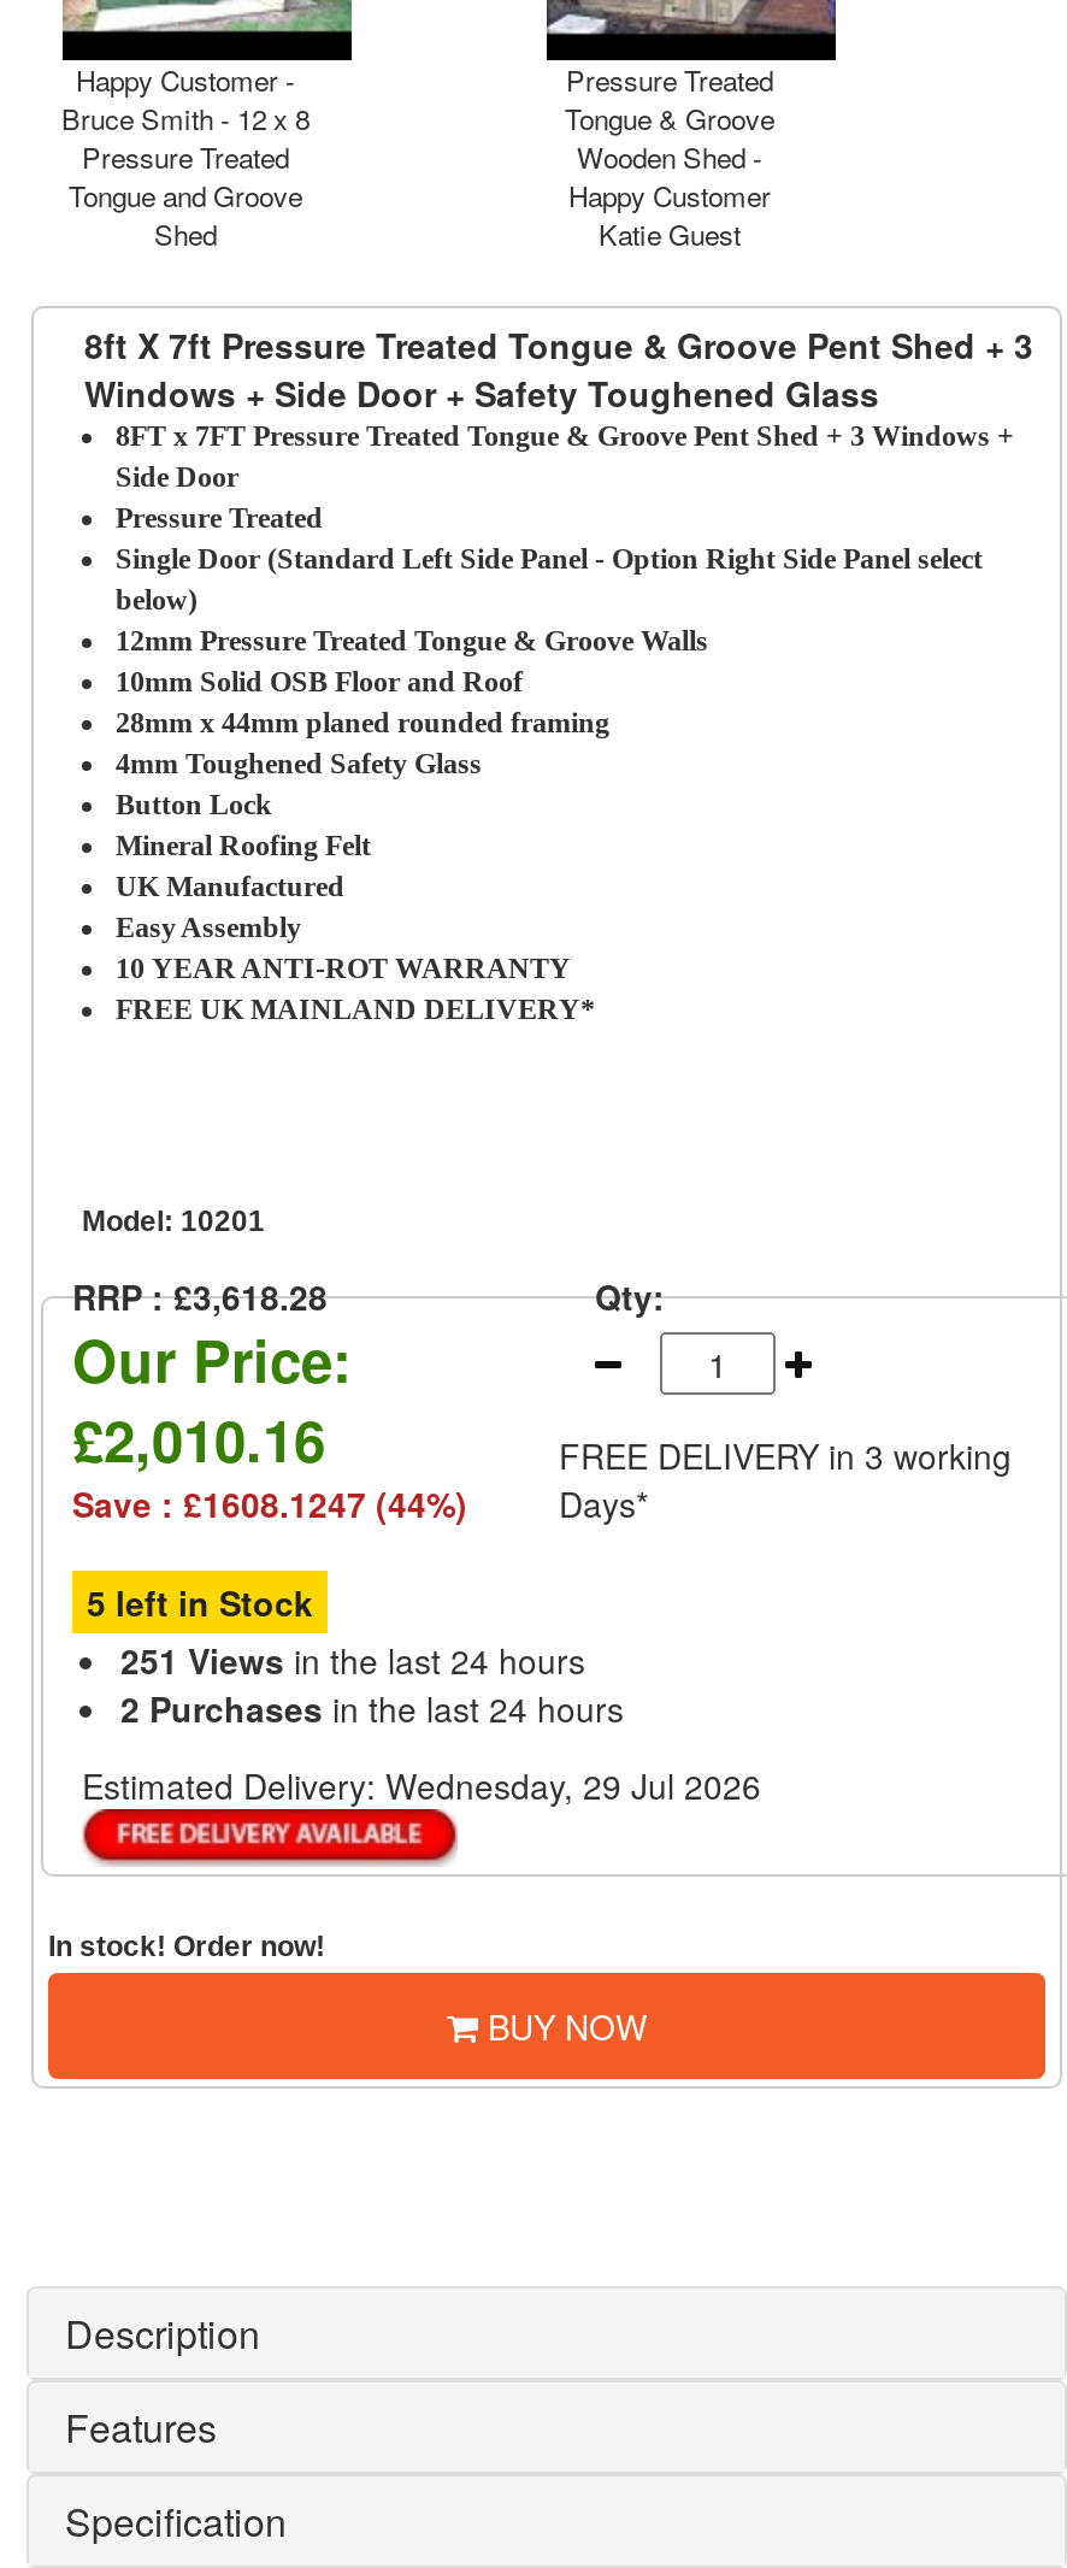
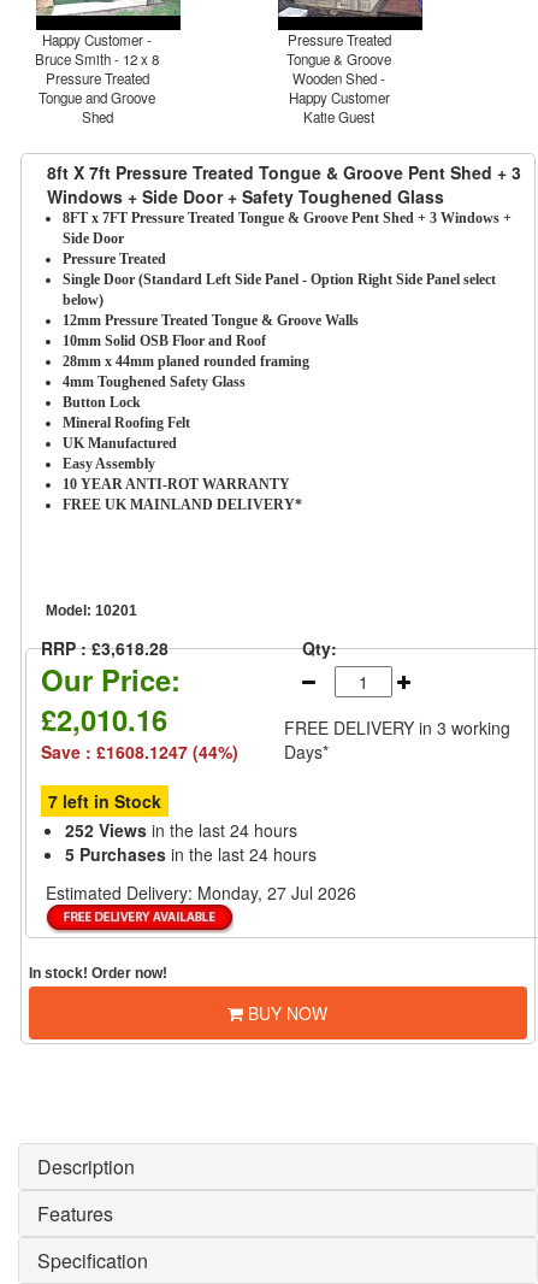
[87,1578,313,1626] 5 left in Stock -> [48,789,161,813] 7 left in Stock
[120,1636,585,1684] 251 Views in the last 24 hours -> [65,818,297,842] 252 Views in the last 24 hours
[120,1684,624,1732] 2 Purchases in the last 24 hours -> [65,842,317,866] 5 Purchases in the last 24 hours
[82,1761,761,1809] Estimated Delivery: Wednesday, 29 Jul 2026 -> [46,880,356,905] Estimated Delivery: Monday, 27 Jul 2026

